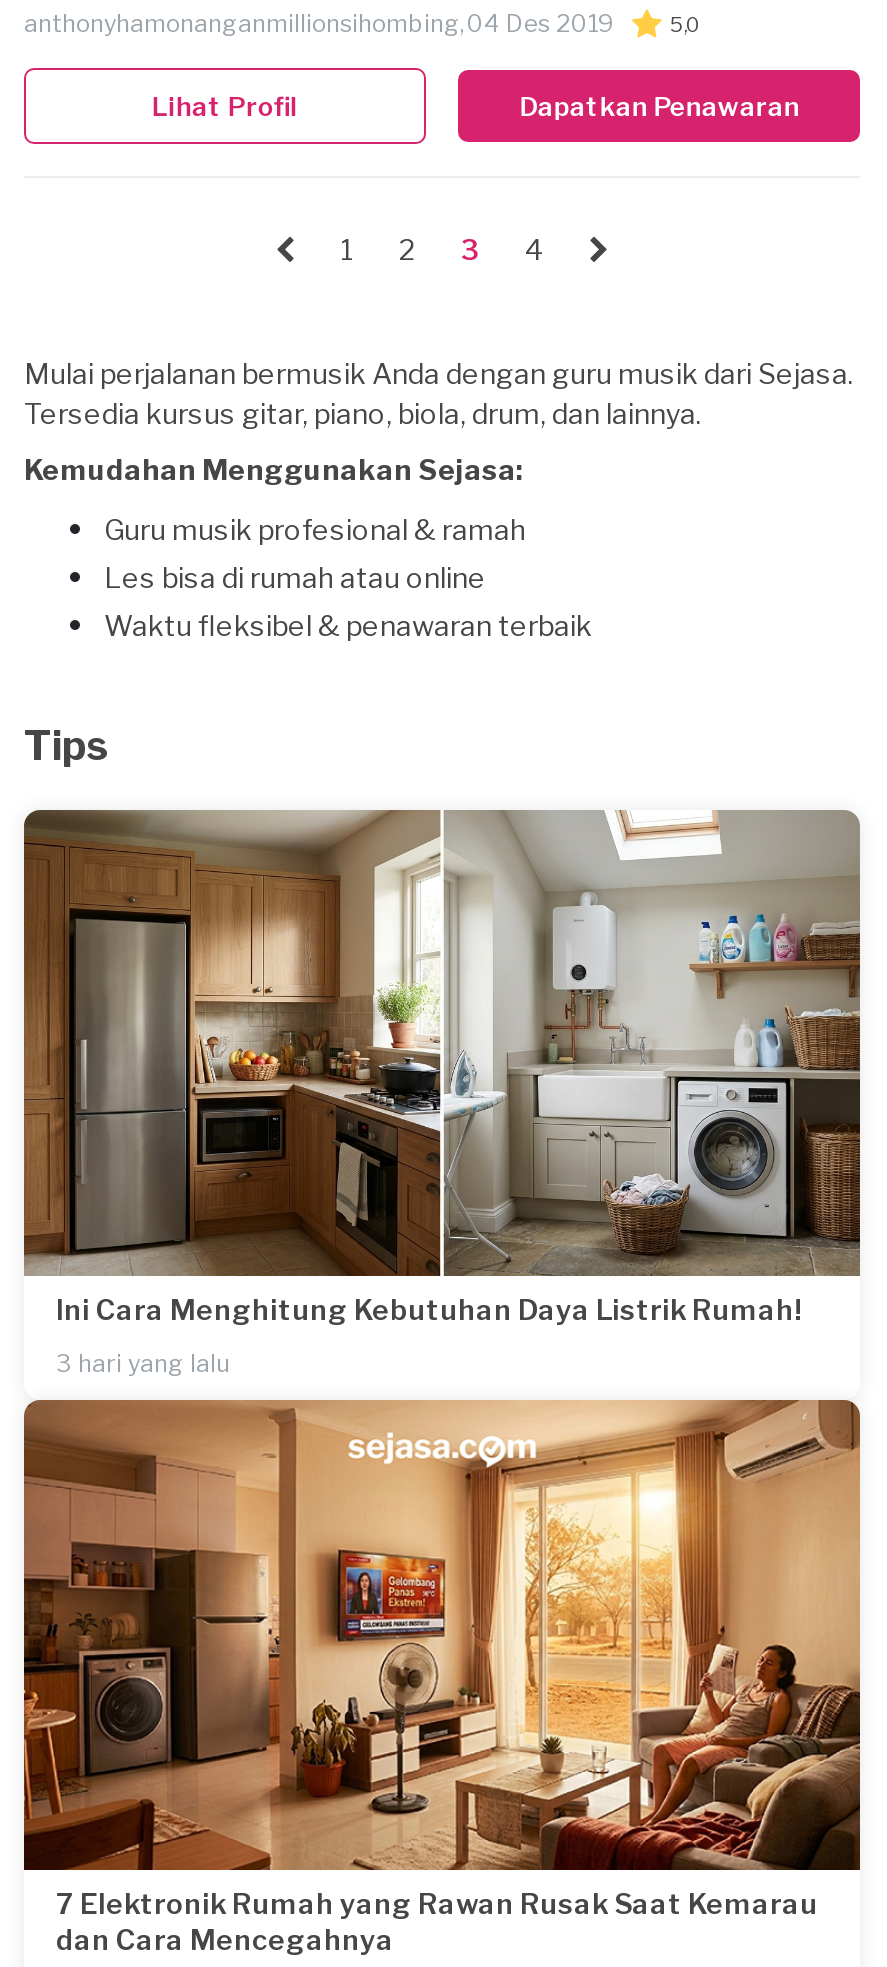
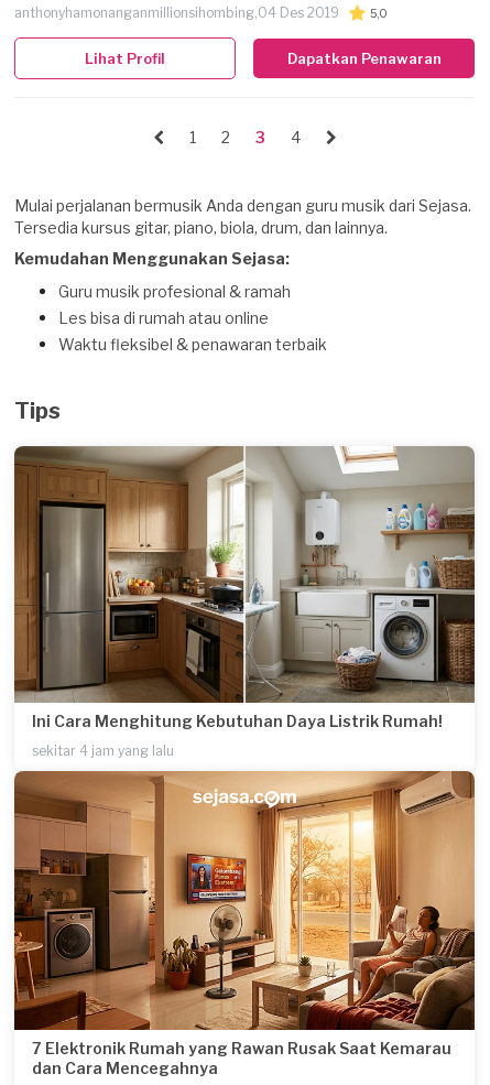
[56,1349,230,1379] 3 hari yang lalu -> [32,743,174,759] sekitar 4 jam yang lalu

